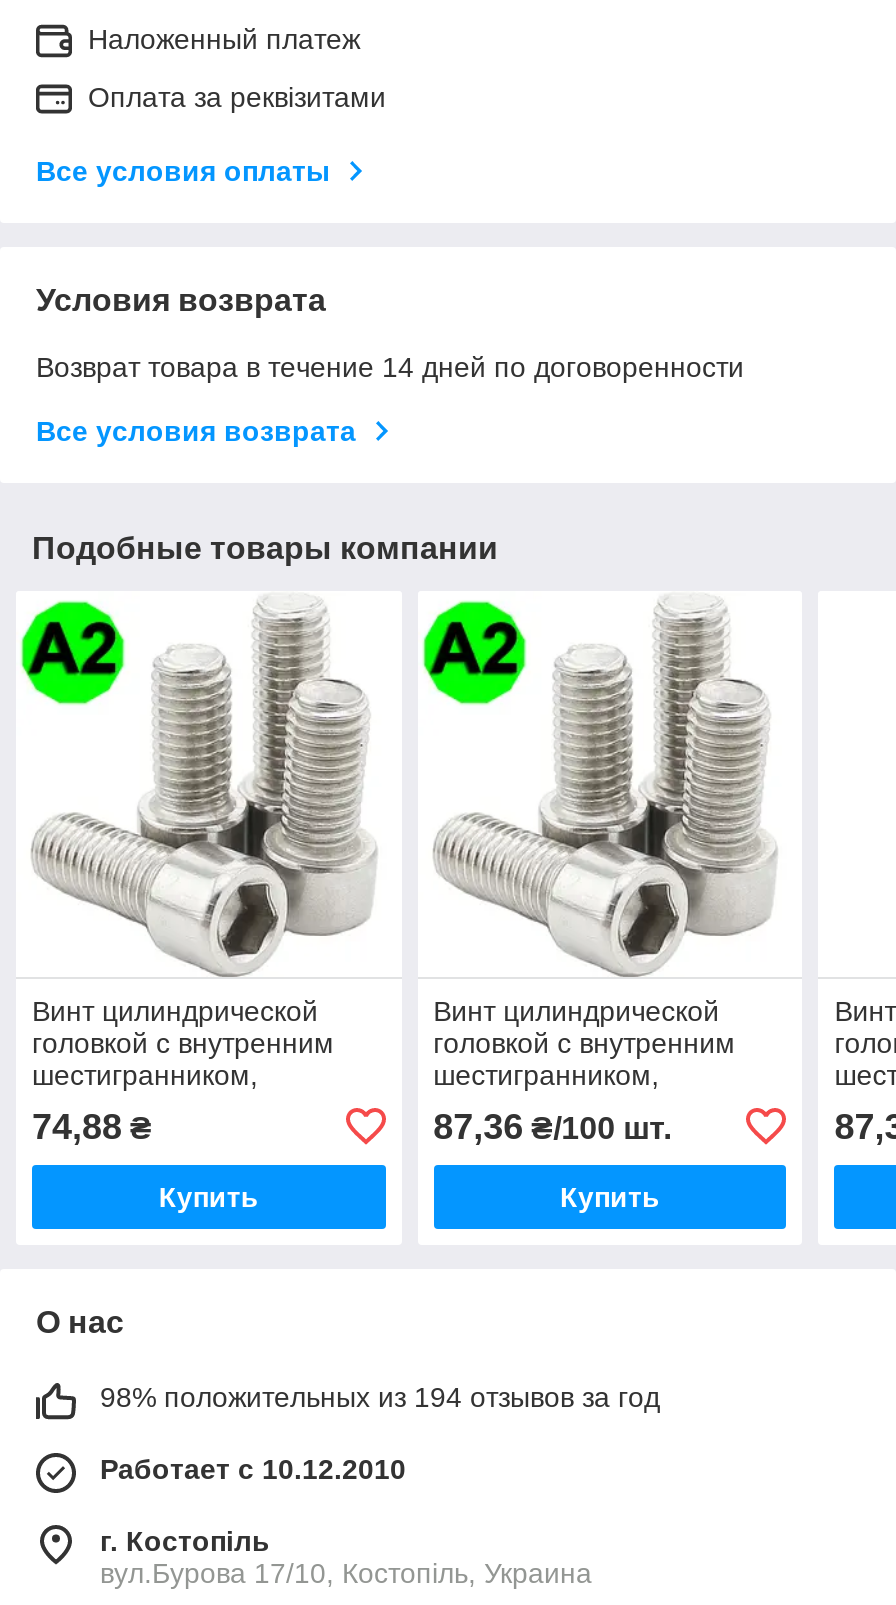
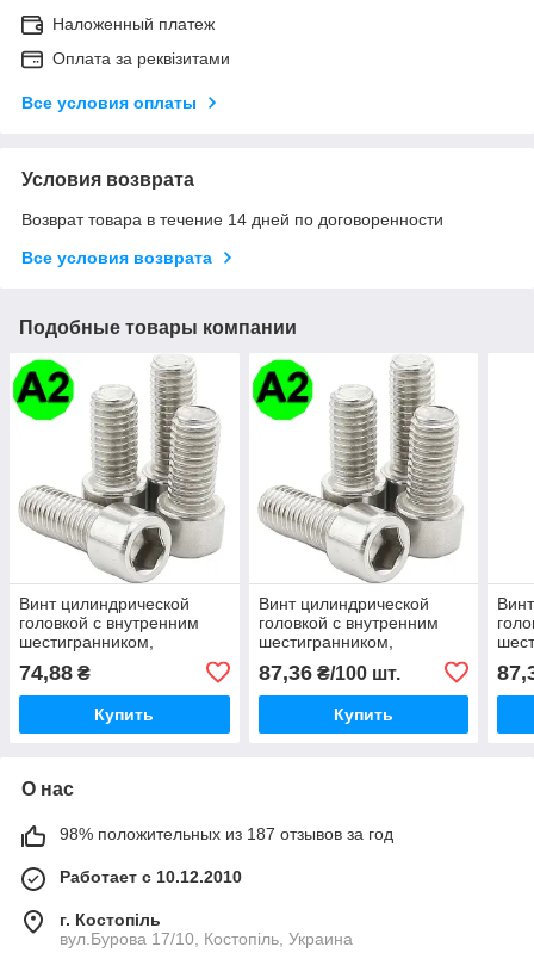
[100,1381,660,1413] 98% положительных из 194 отзывов за год -> [60,824,393,843] 98% положительных из 187 отзывов за год

